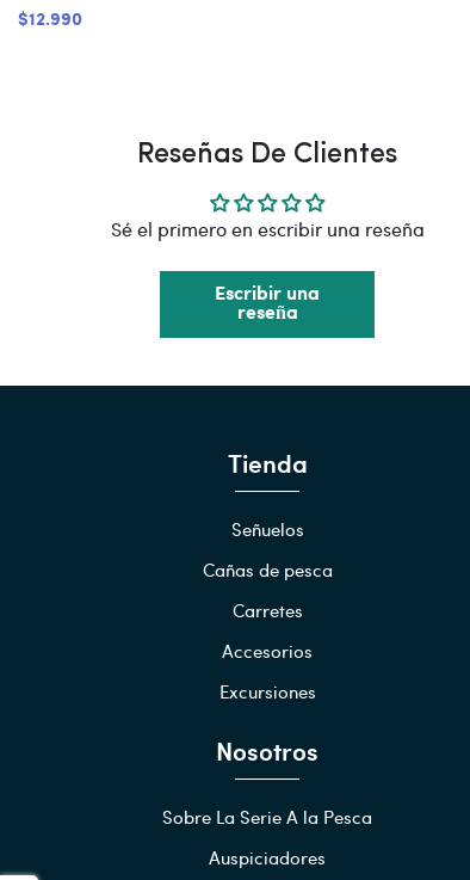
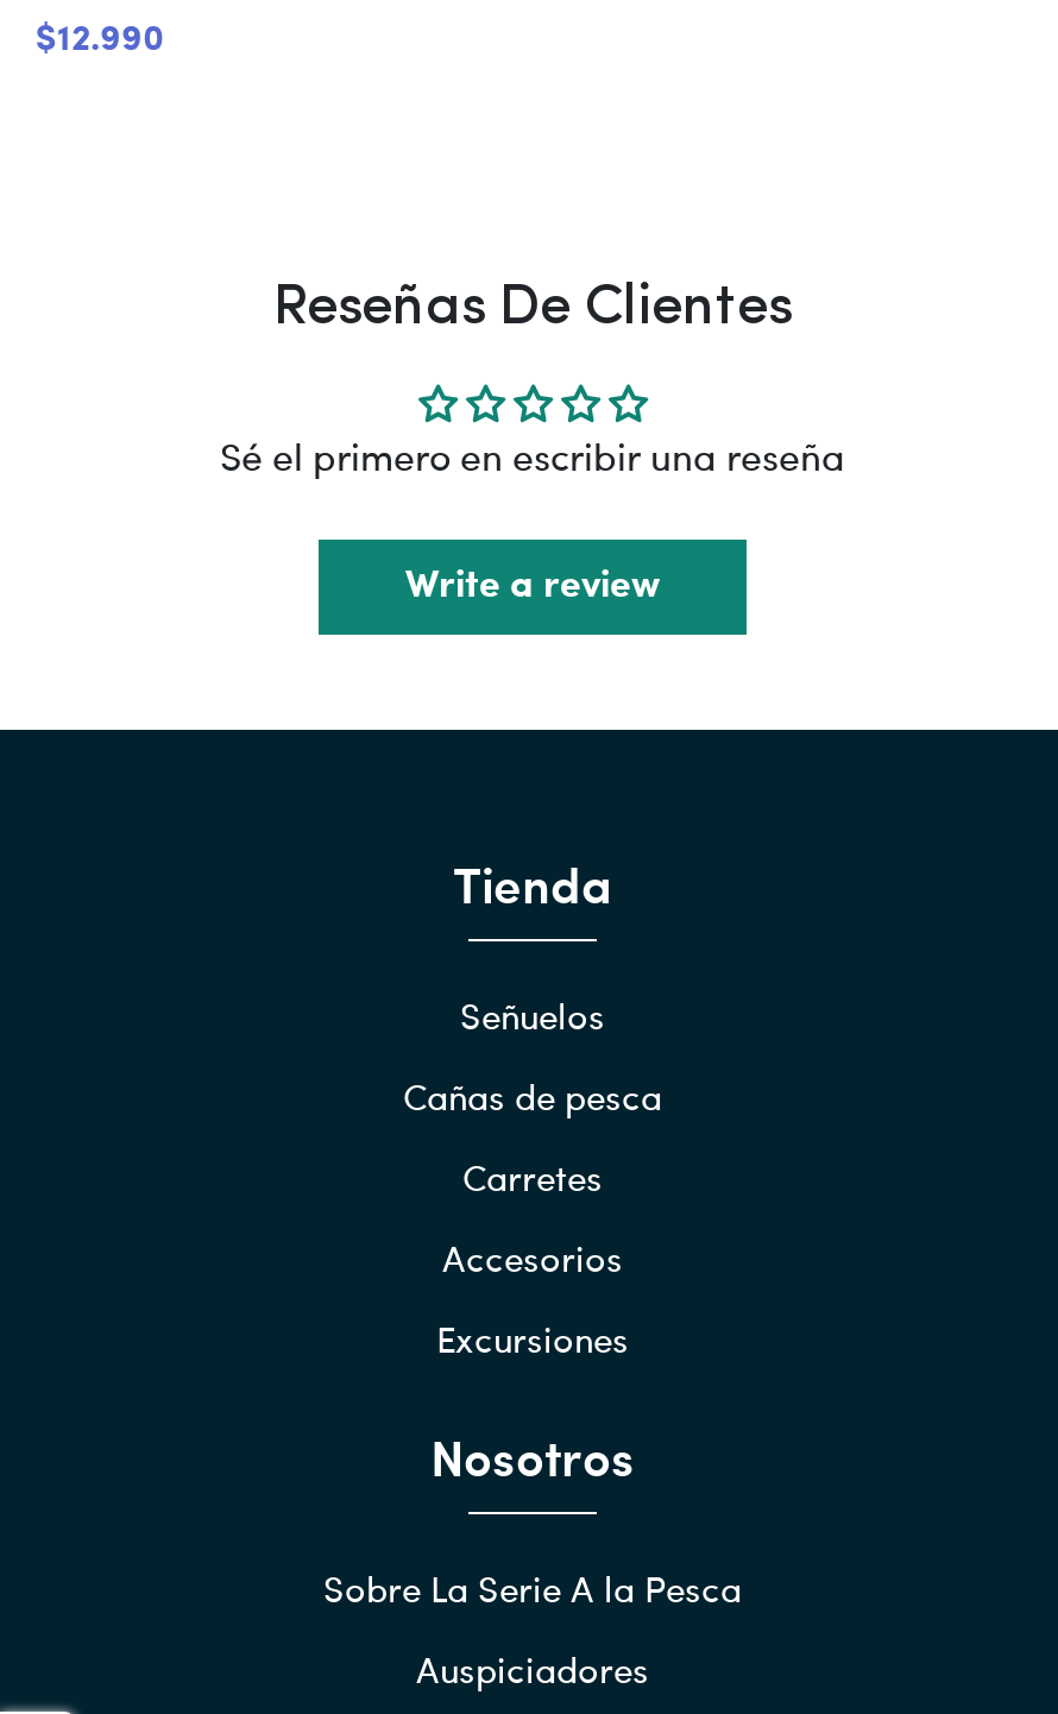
[215,284,320,323] Escribir una | reseña -> [405,565,660,606] Write a review

